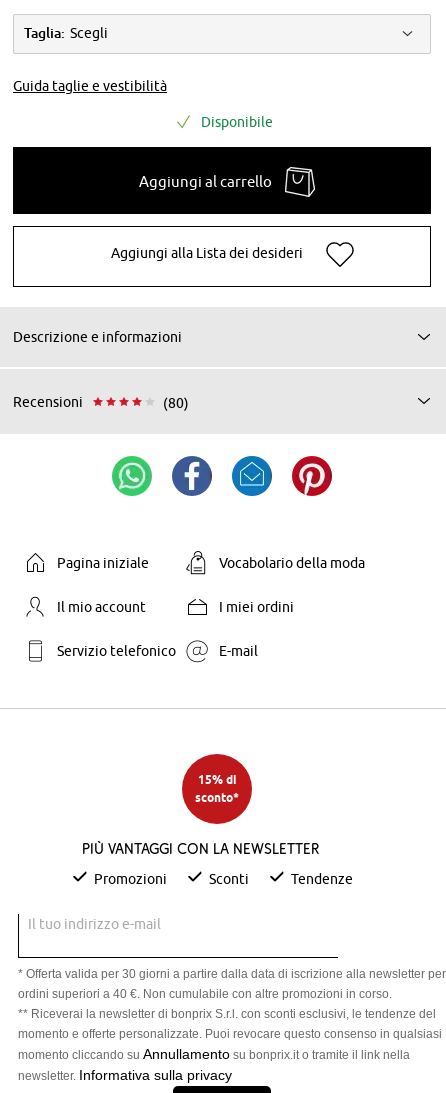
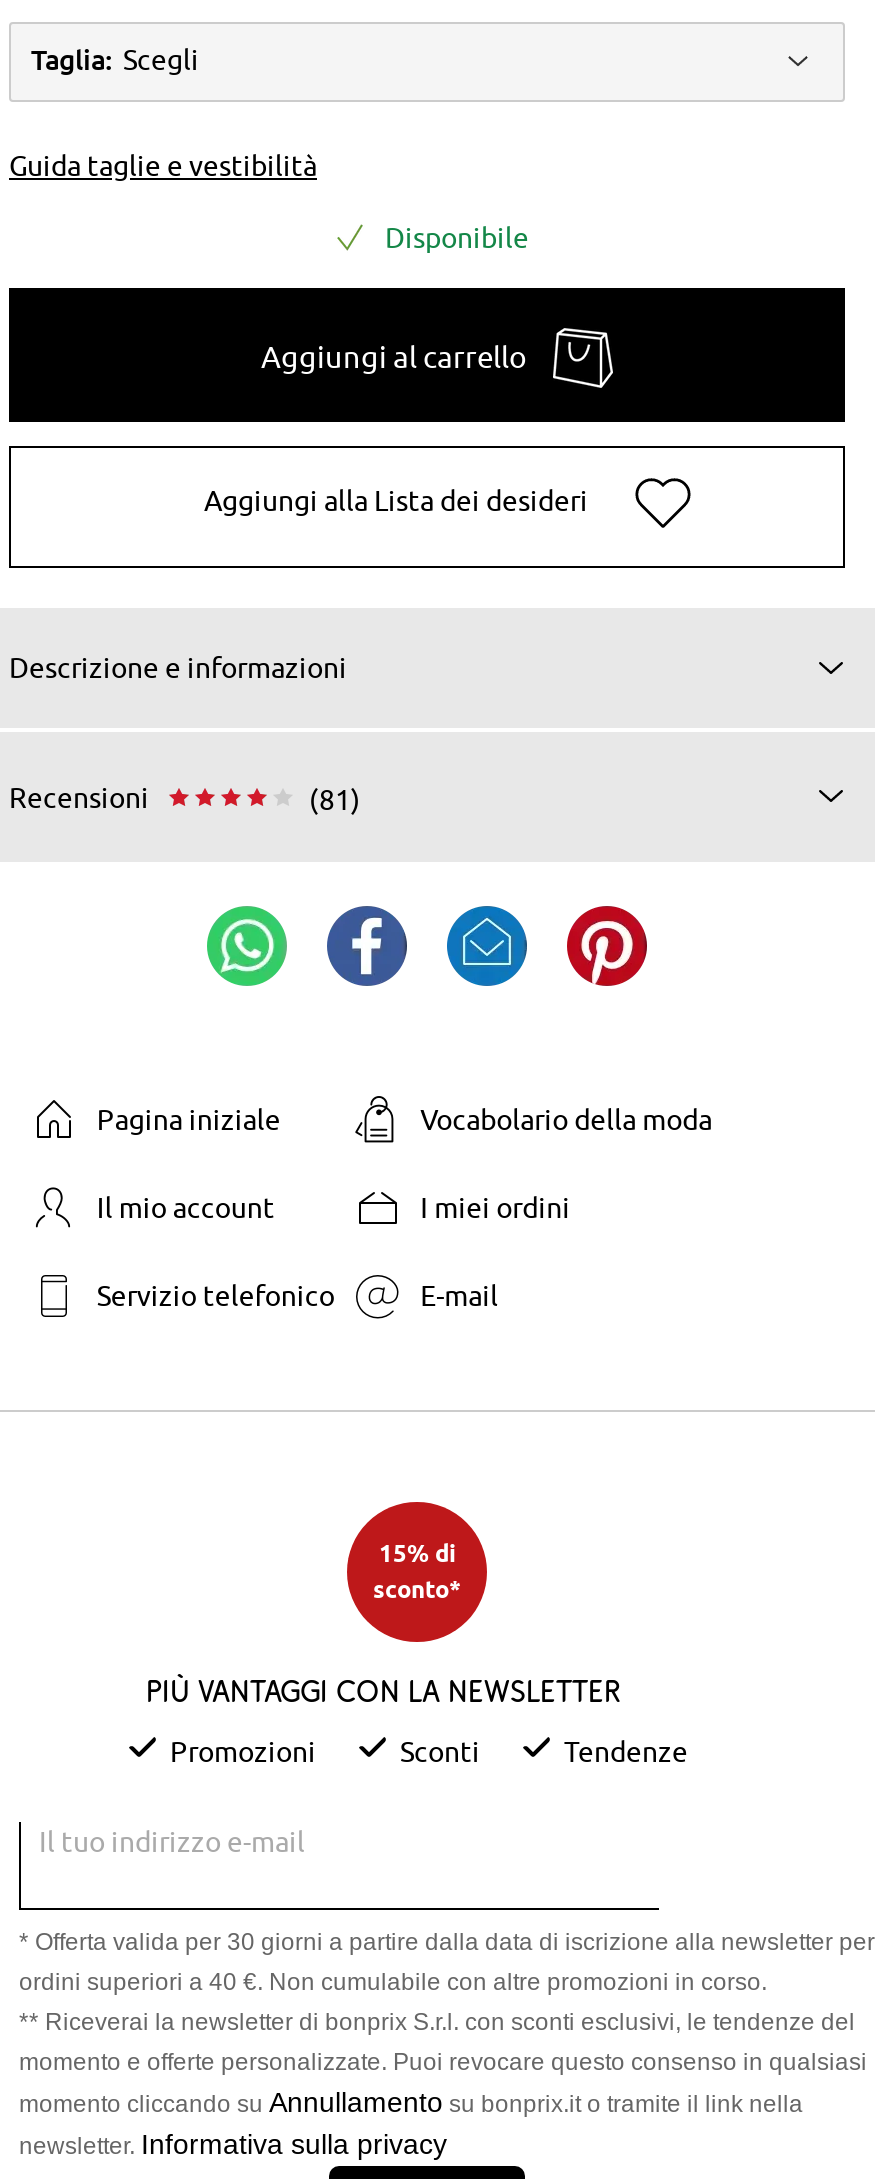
[163,395,189,411] (80) -> [309,783,361,815] (81)

